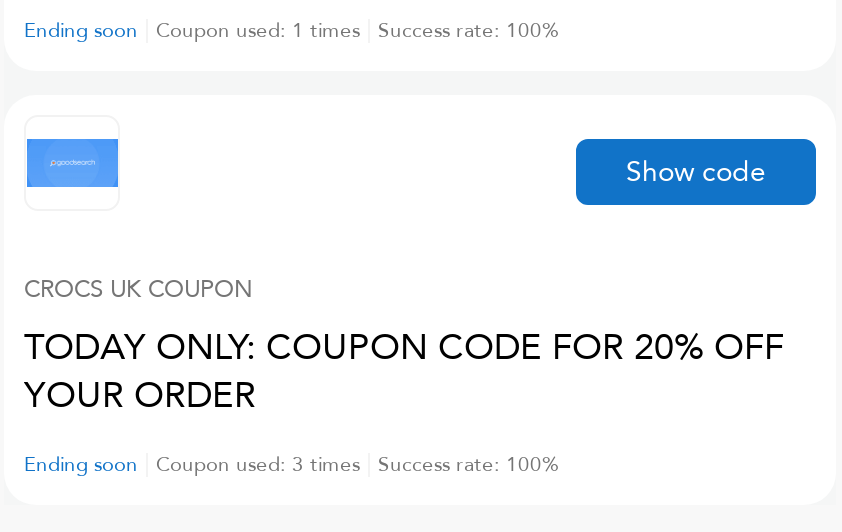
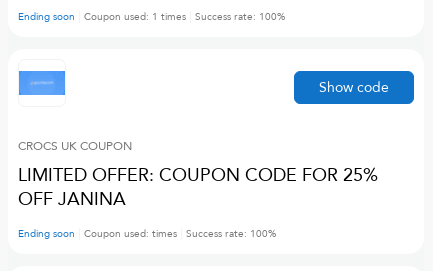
[24,323,784,421] TODAY ONLY: COUPON CODE FOR 20% OFF | YOUR ORDER -> [18,163,378,212] LIMITED OFFER: COUPON CODE FOR 25% | OFF JANINA
[156,451,360,479] Coupon used: 3 times -> [84,227,177,241] Coupon used: times

